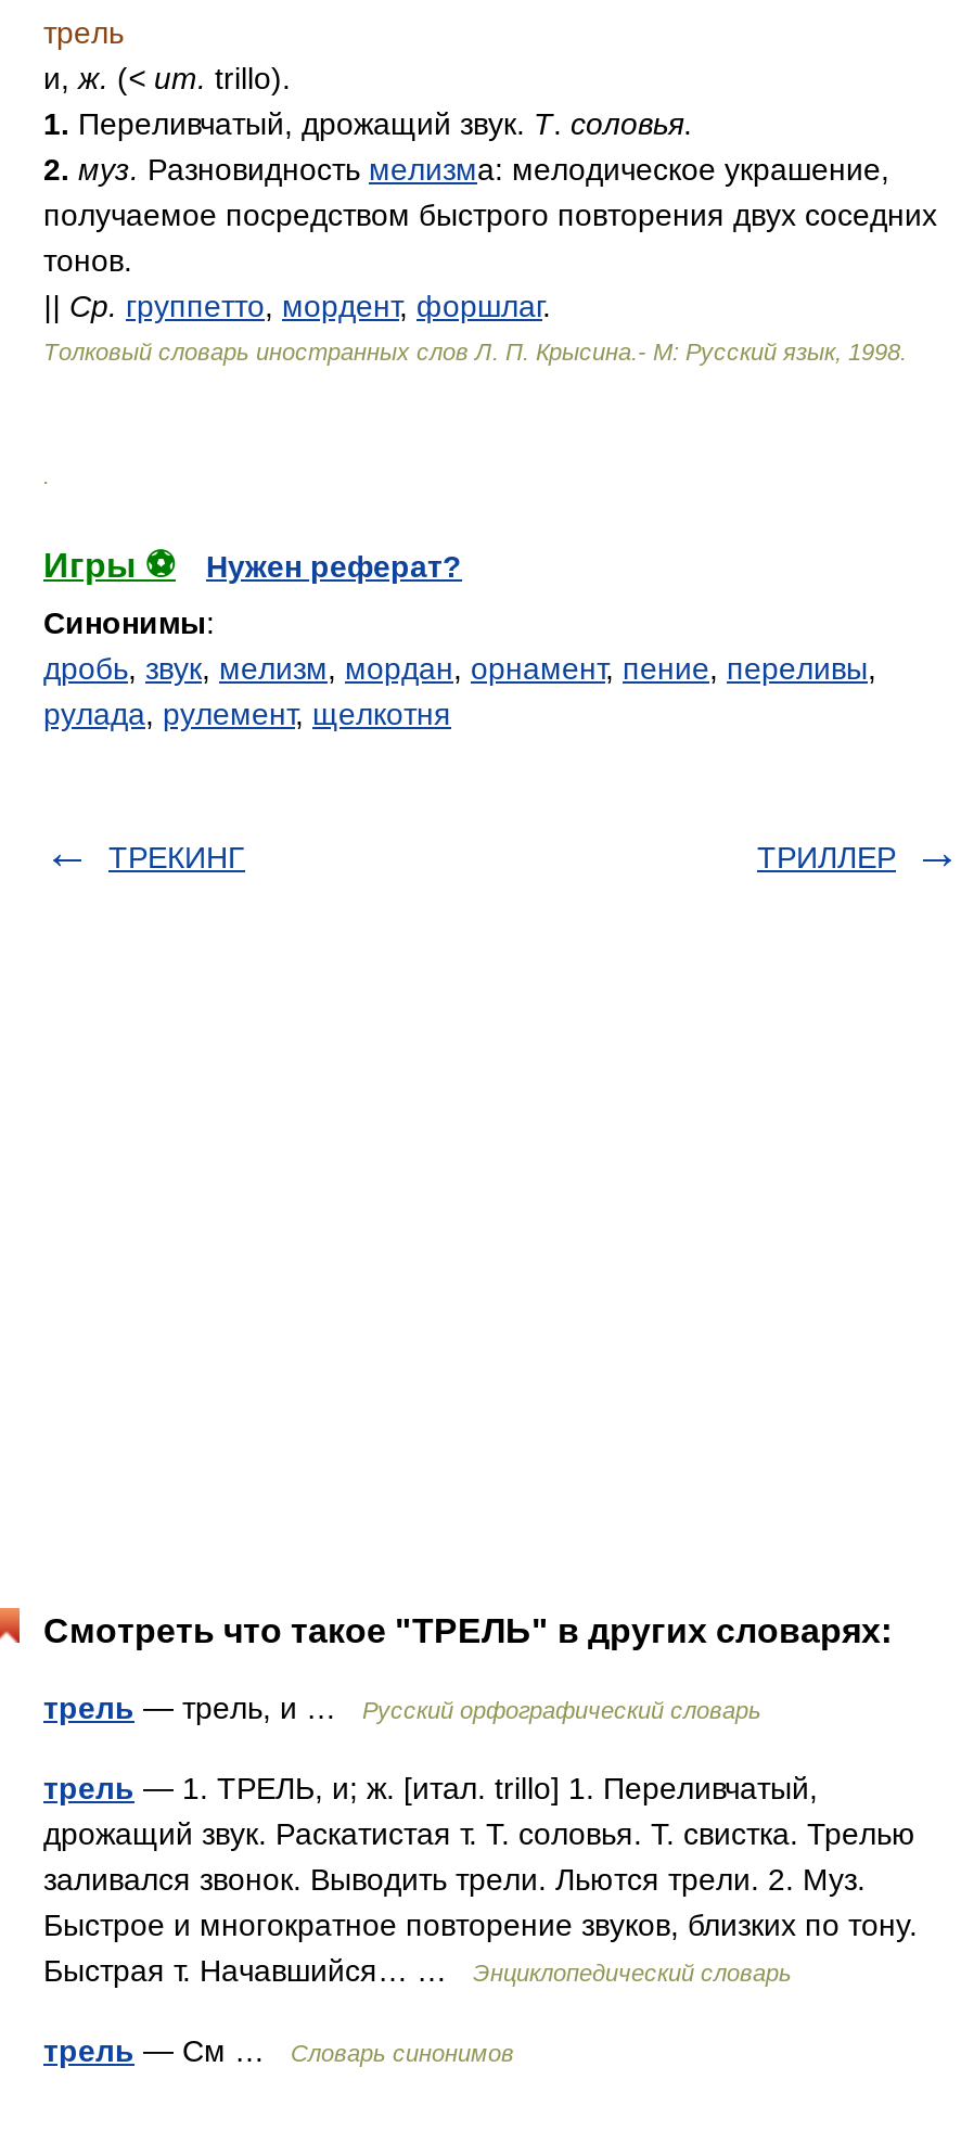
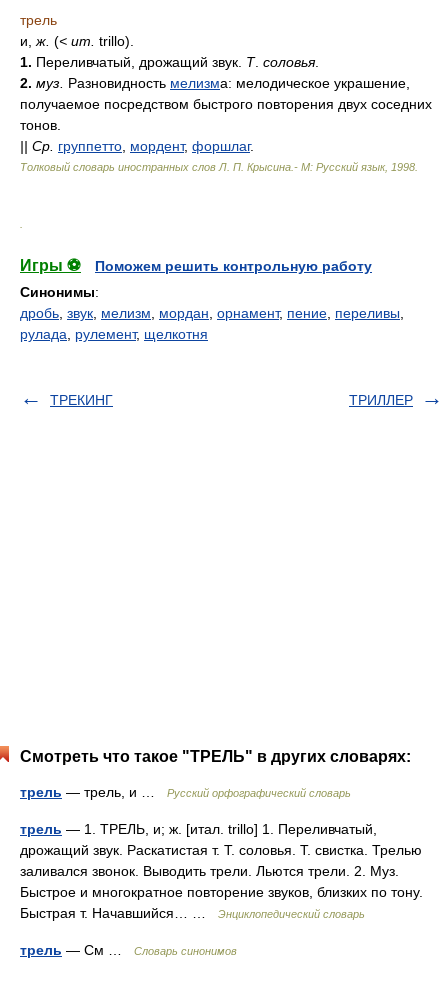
[206,549,462,584] Нужен реферат? -> [95,258,372,274] Поможем решить контрольную работу

